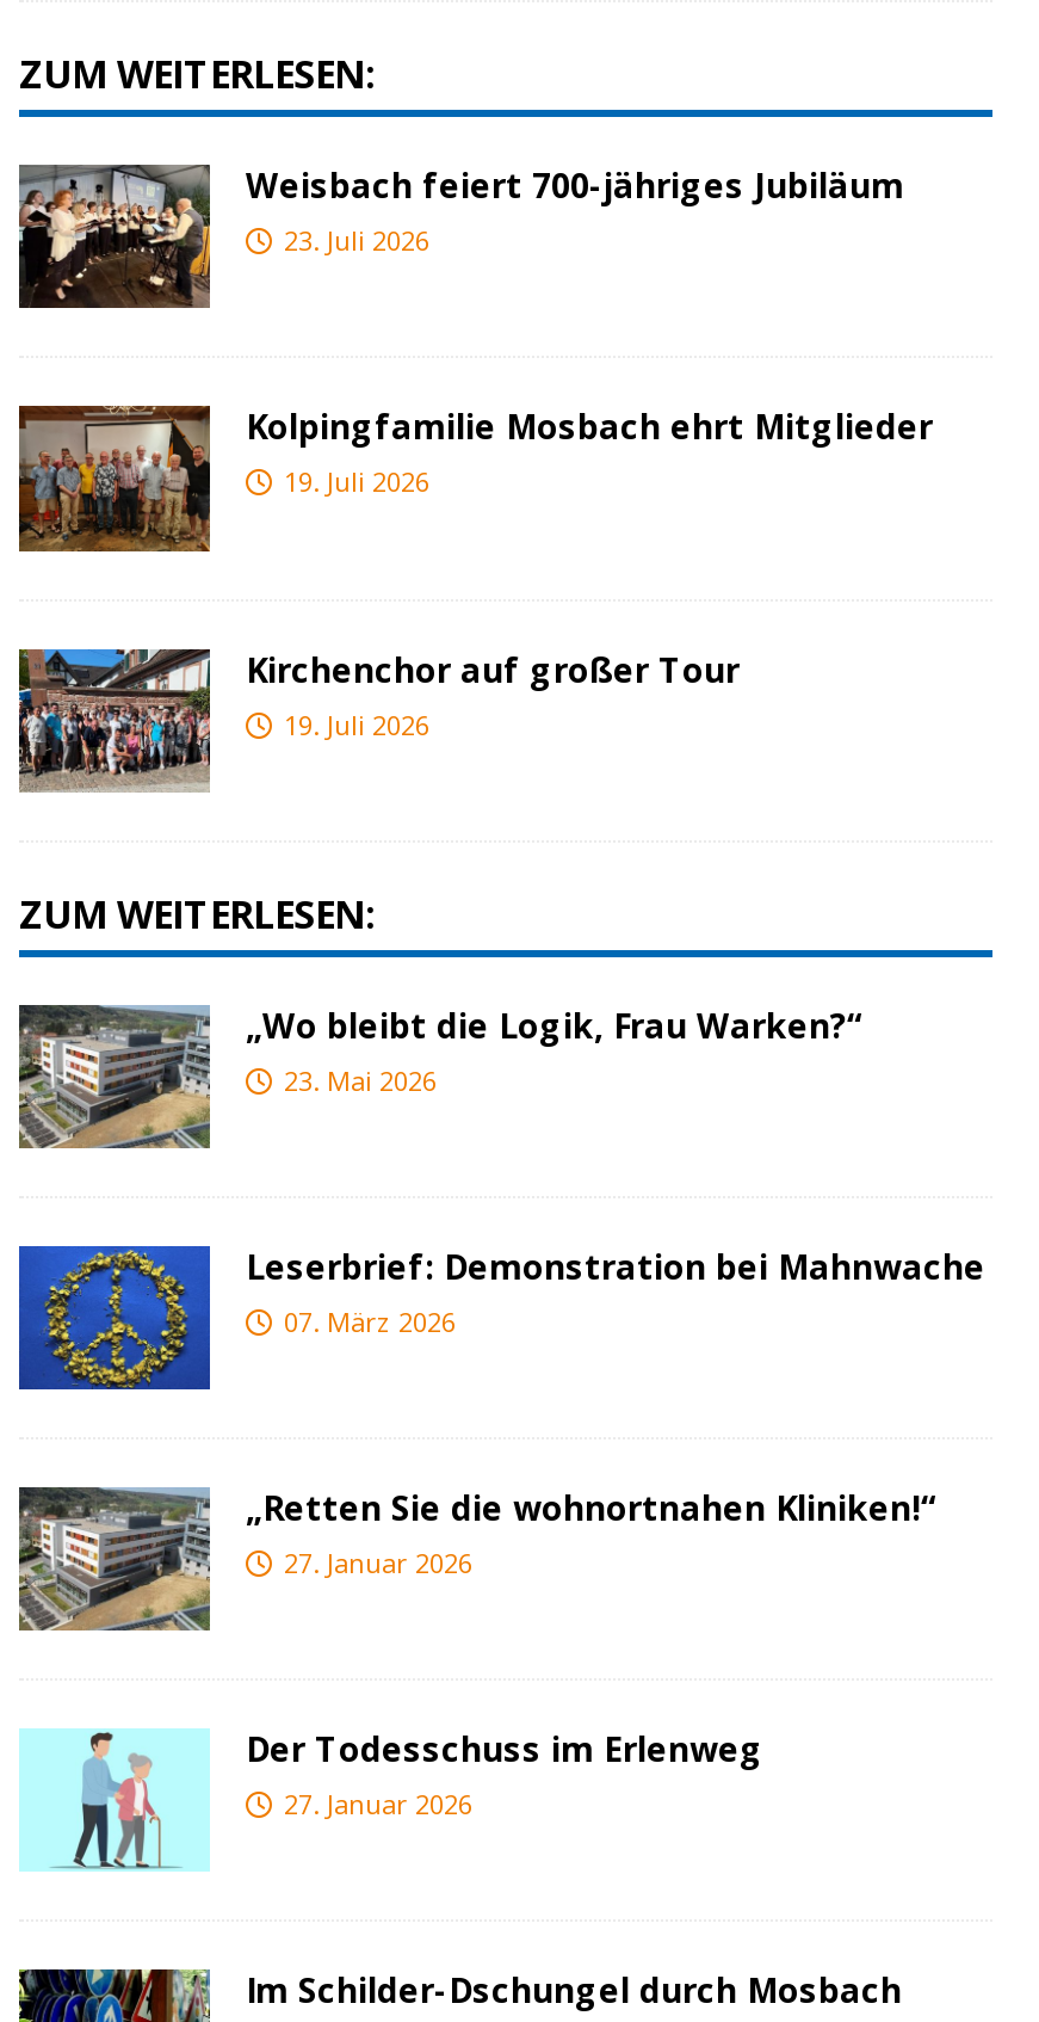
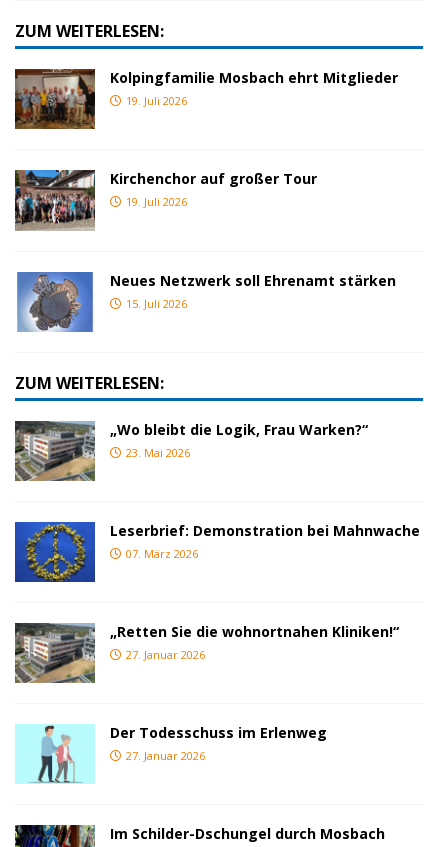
[17,162,904,308] [image] | Weisbach feiert 700-jähriges Jubiläum | 23. Juli 2026 -> none
moved [17,401,933,741] -> [14,67,398,209]: [image] | Kolpingfamilie Mosbach ehrt Mitglieder | 19. Juli 2026 | Kirchenchor auf großer Tour | 19. Juli 2026
none -> [15,271,396,333] [image] | Neues Netzwerk soll Ehrenamt stärken | 15. Juli 2026

